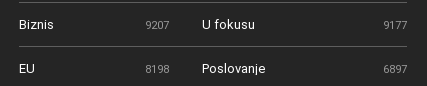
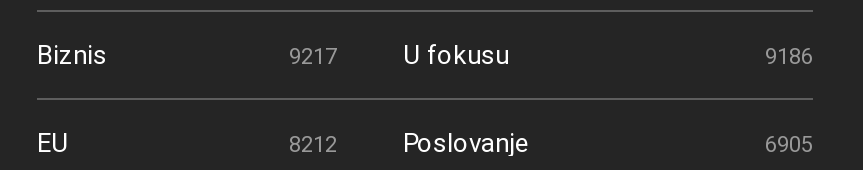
[145,19,169,32] 9207 -> [289,43,337,69] 9217
[383,19,407,32] 9177 -> [765,43,813,69] 9186
[145,63,169,76] 8198 -> [289,131,337,157] 8212
[383,63,407,76] 6897 -> [765,131,813,157] 6905

